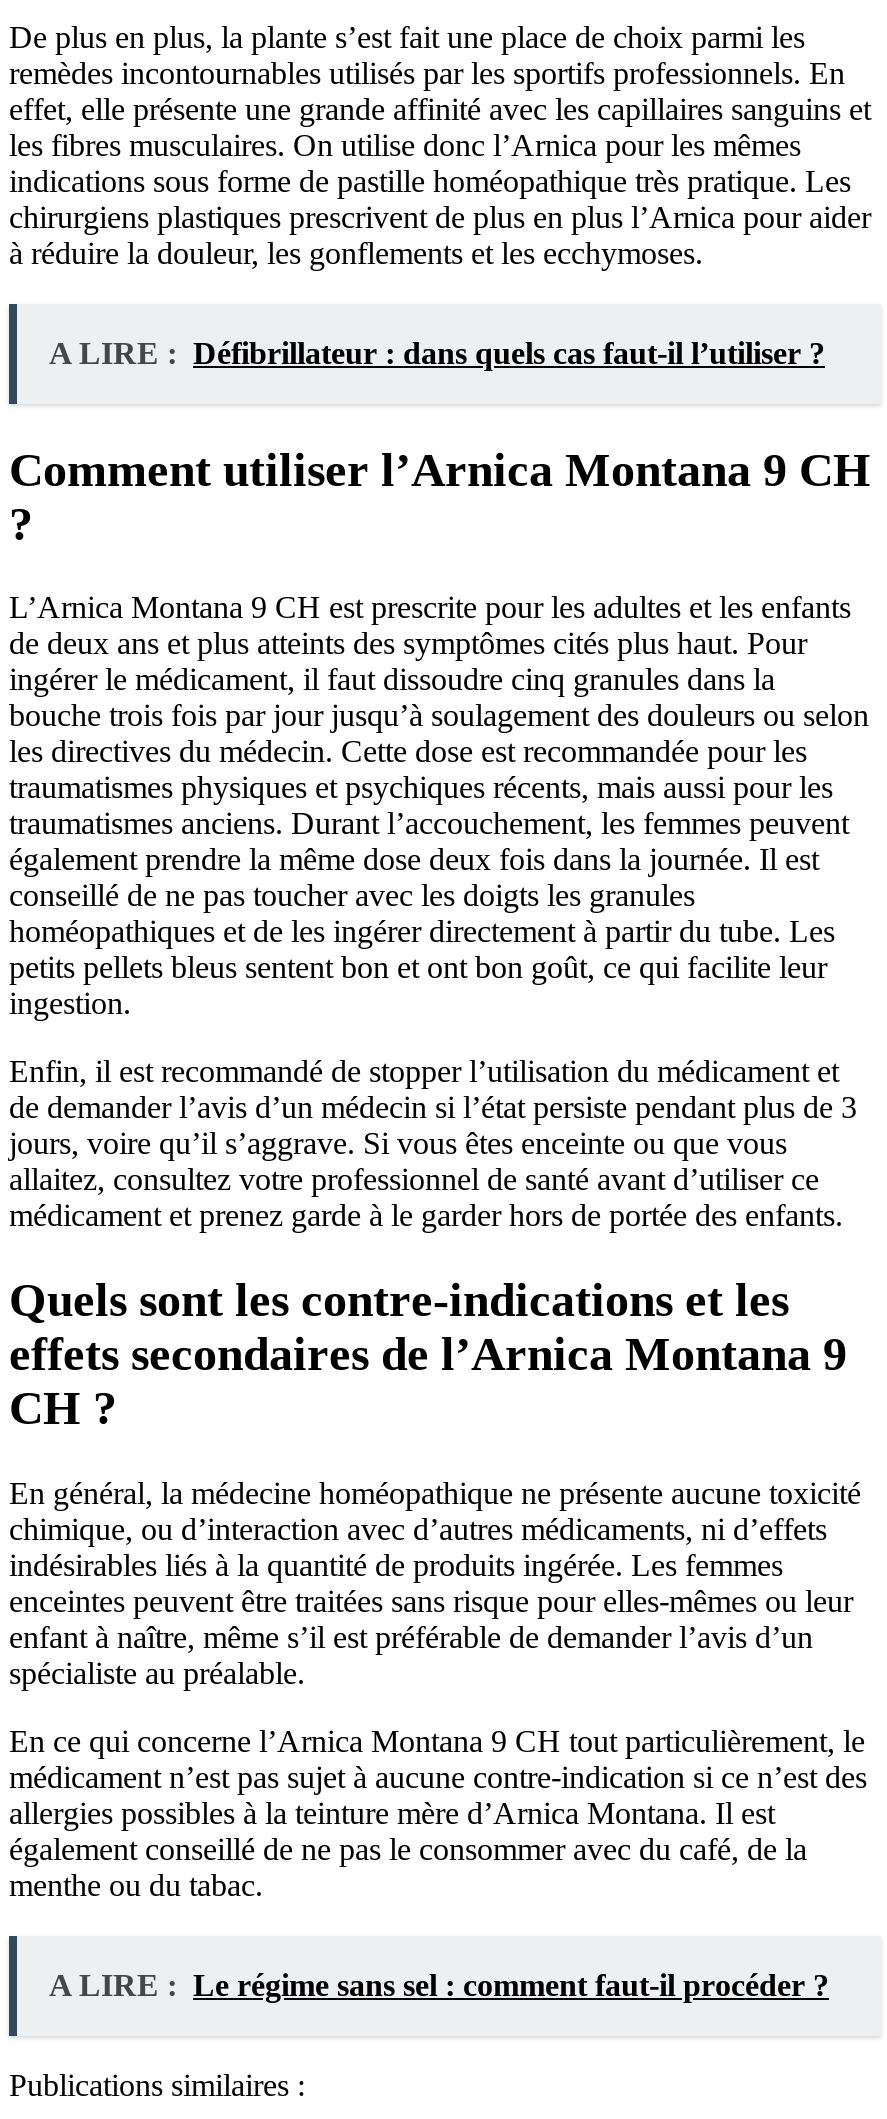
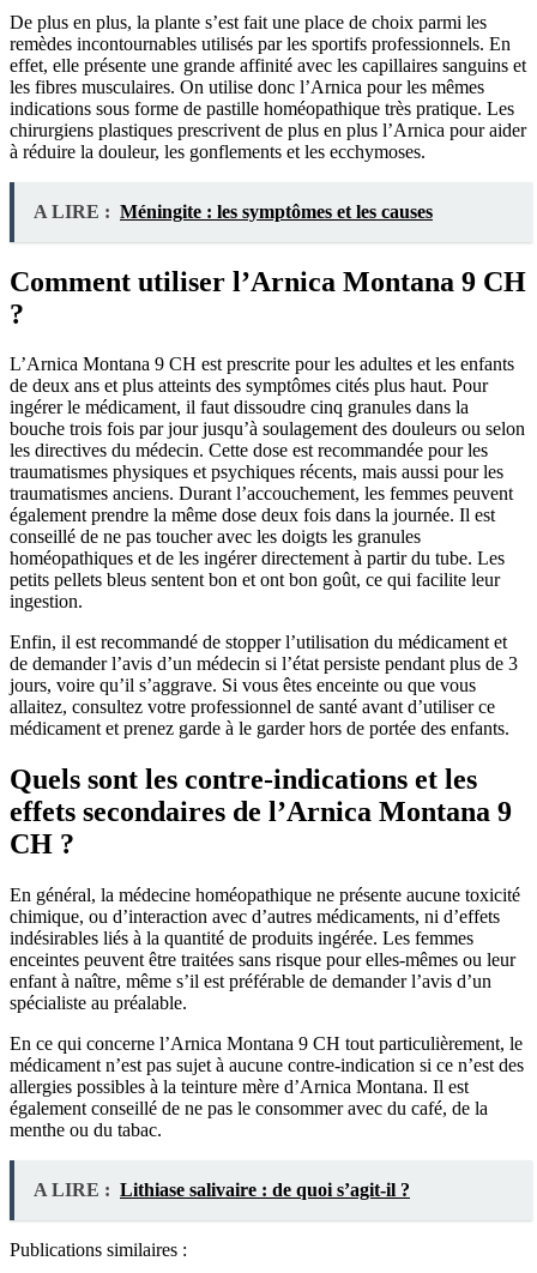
[49,335,825,369] A LIRE : Défibrillateur : dans quels cas faut-il l’utiliser ? -> [34,201,433,221] A LIRE : Méningite : les symptômes et les causes
[49,1968,829,2002] A LIRE : Le régime sans sel : comment faut-il procéder ? -> [34,1180,410,1200] A LIRE : Lithiase salivaire : de quoi s’agit-il ?

